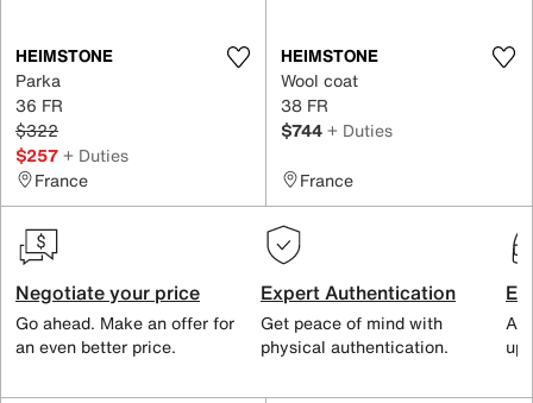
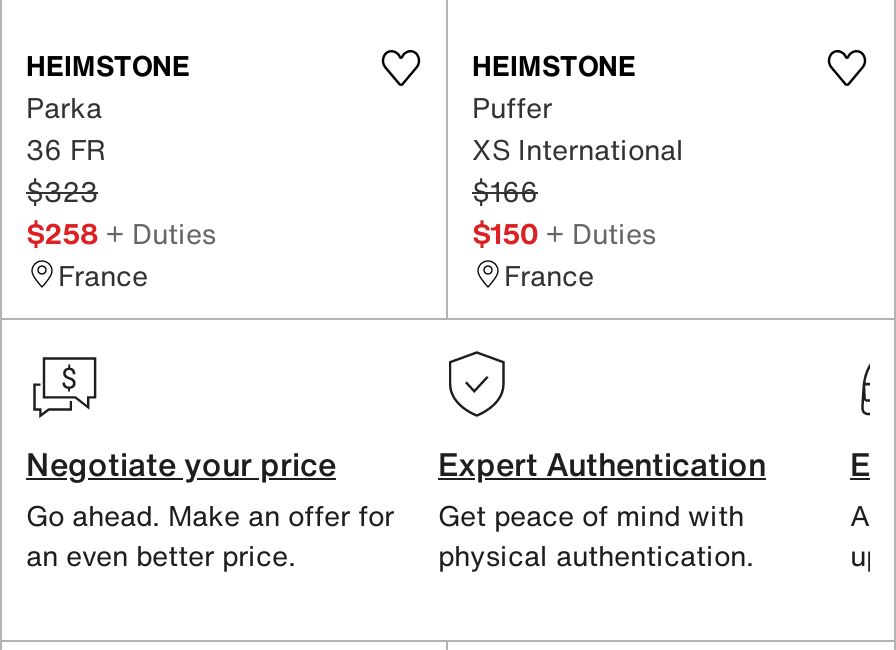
[281,67,393,142] Wool coat | 38 FR | $744 + Duties -> [472,85,692,253] Puffer | XS International | $166 | $150 + Duties
[15,117,58,142] $322 -> [26,169,98,211] $323
[15,142,128,167] $257 + Duties -> [26,211,216,253] $258 + Duties

